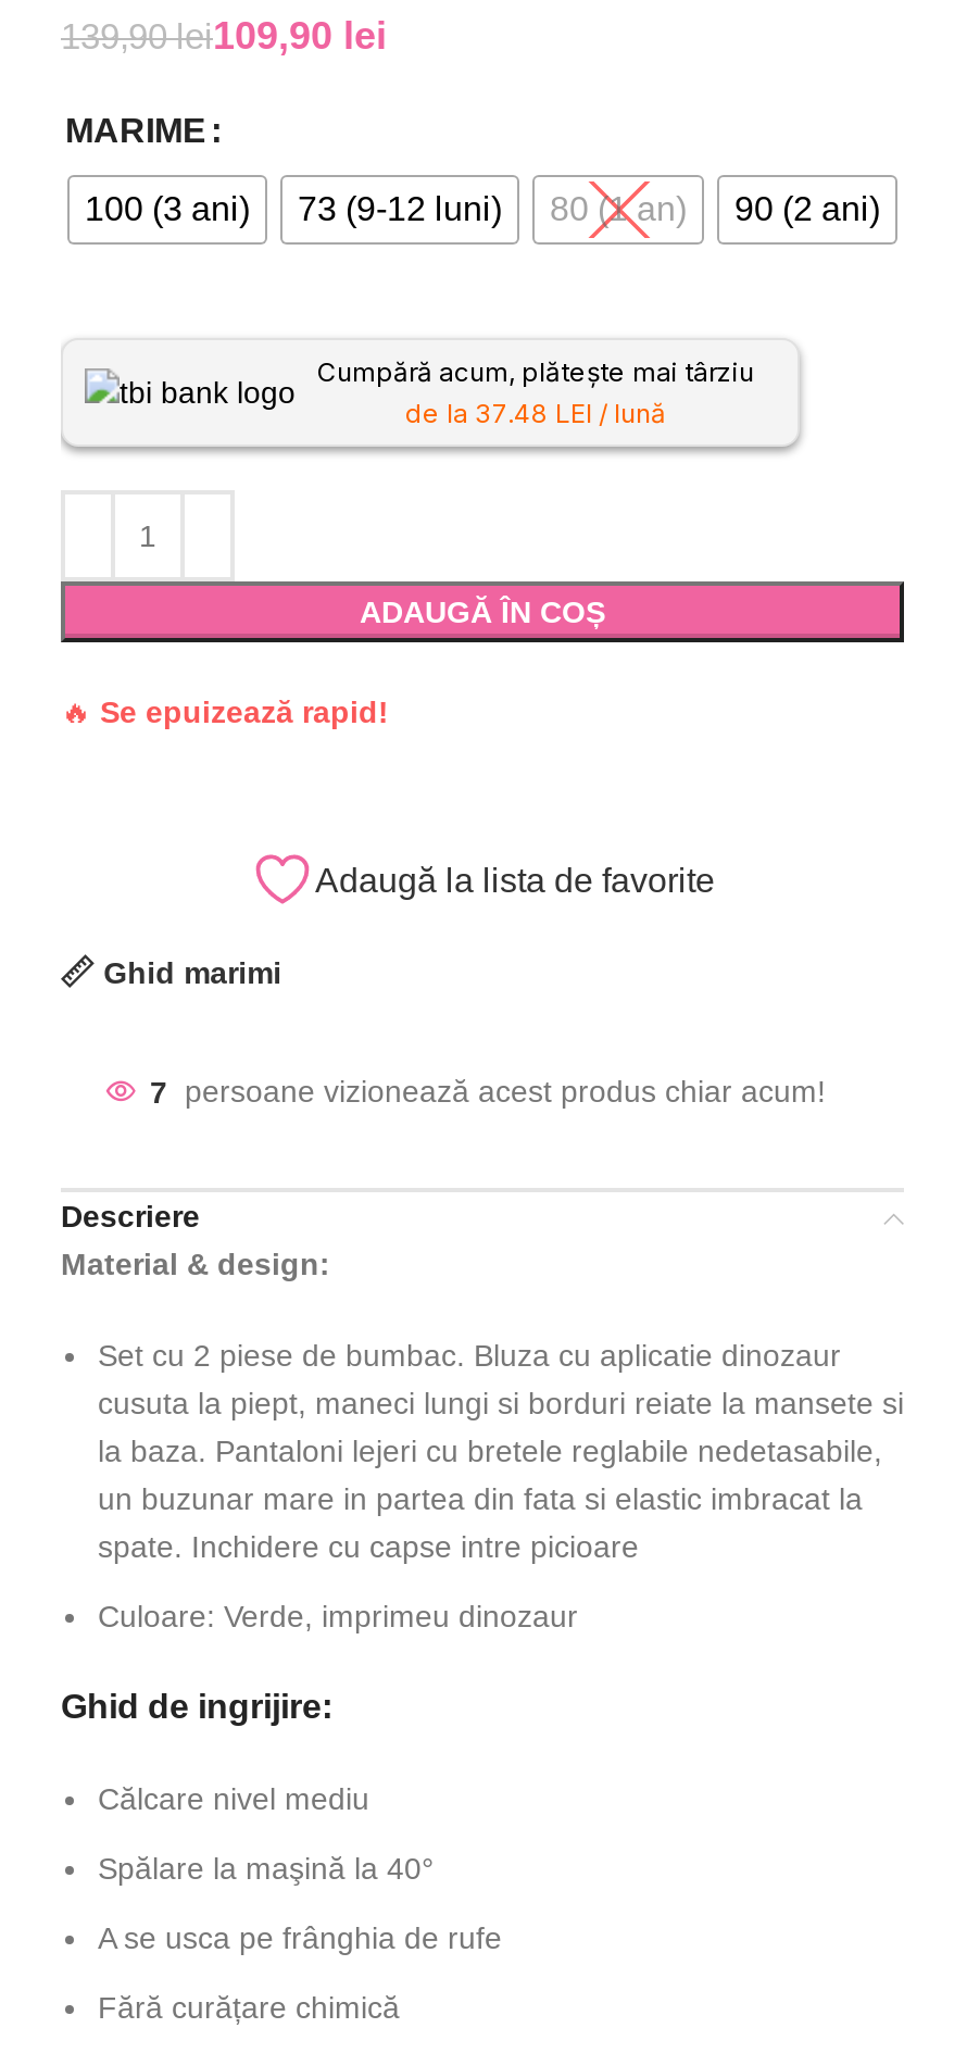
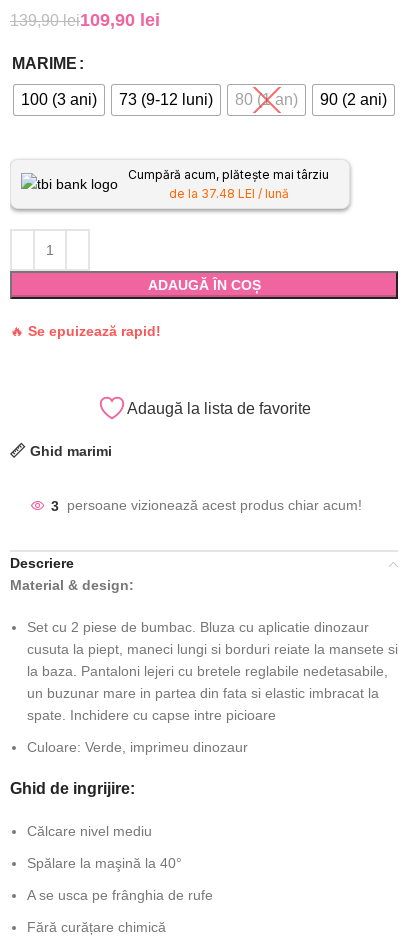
[150,1074,826,1109] 7 persoane vizionează acest produs chiar acum! -> [51,498,362,514] 3 persoane vizionează acest produs chiar acum!

